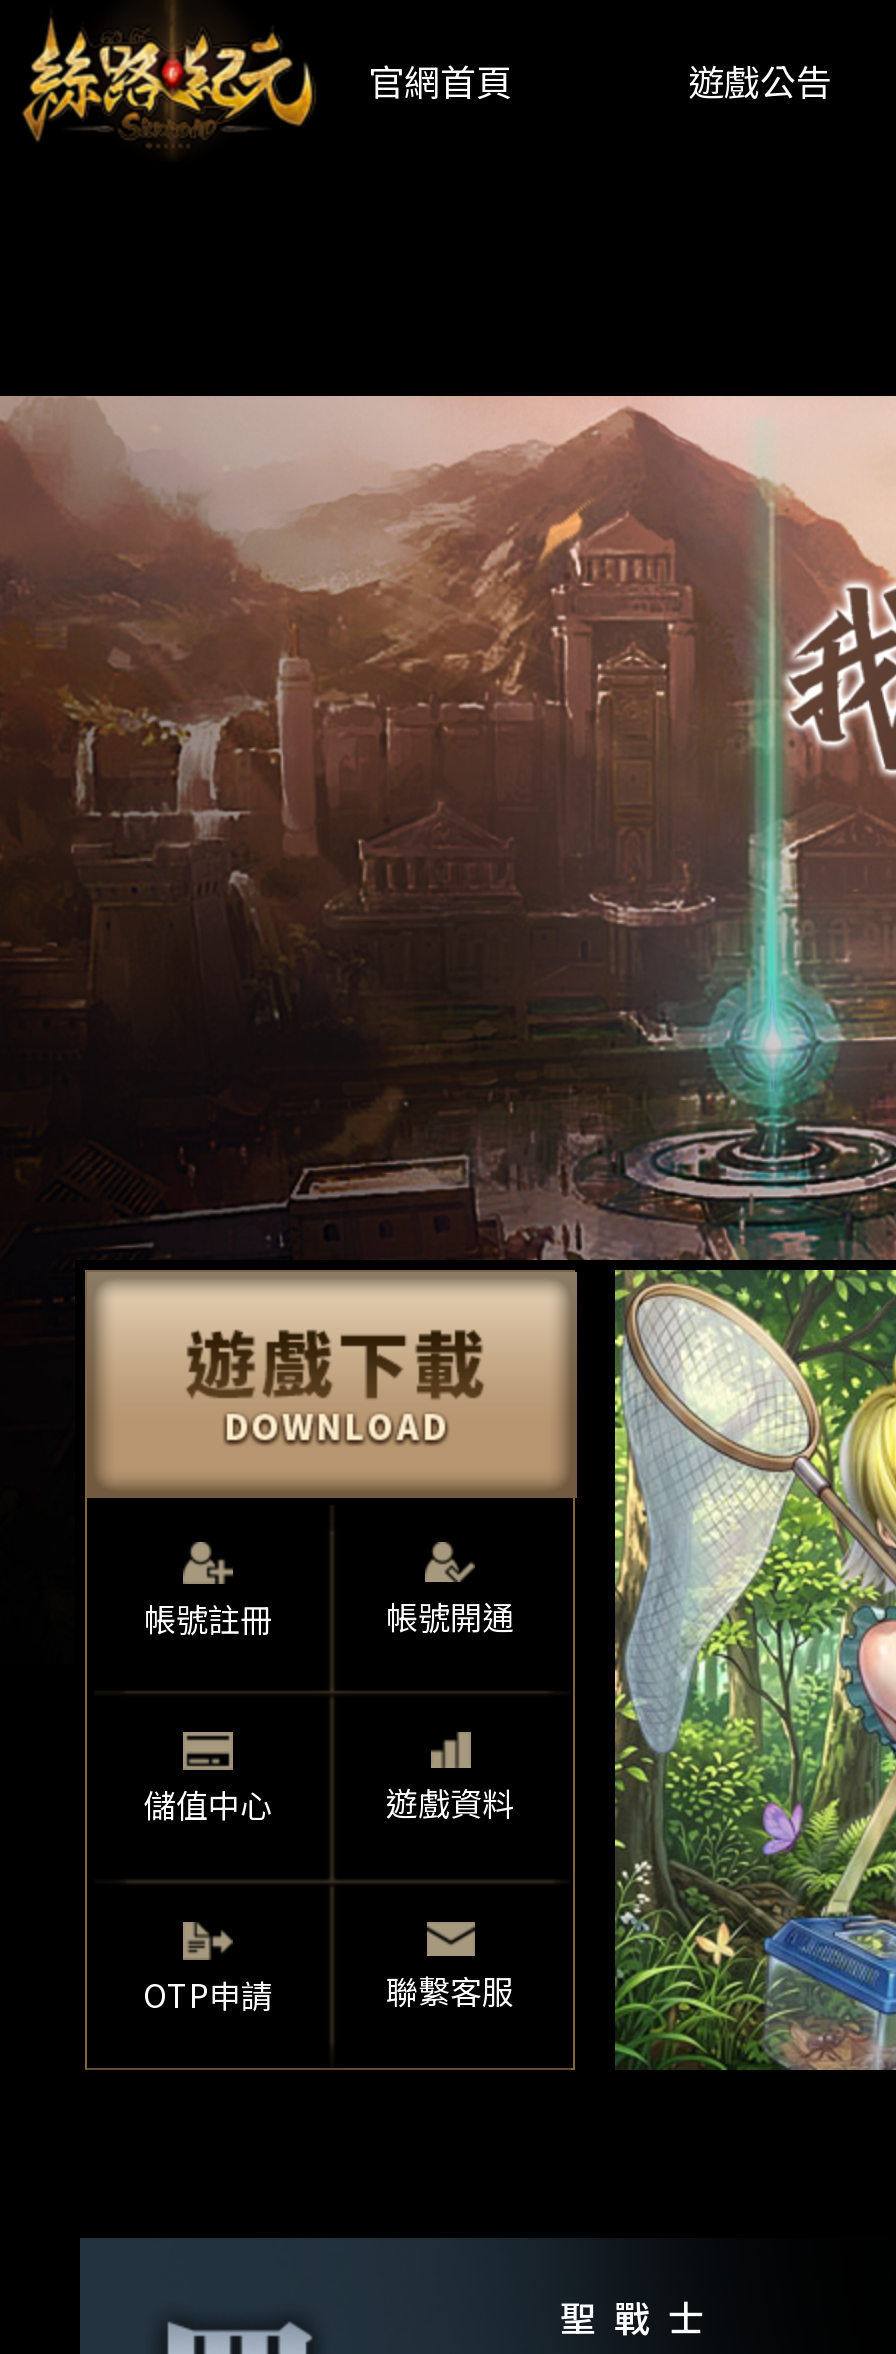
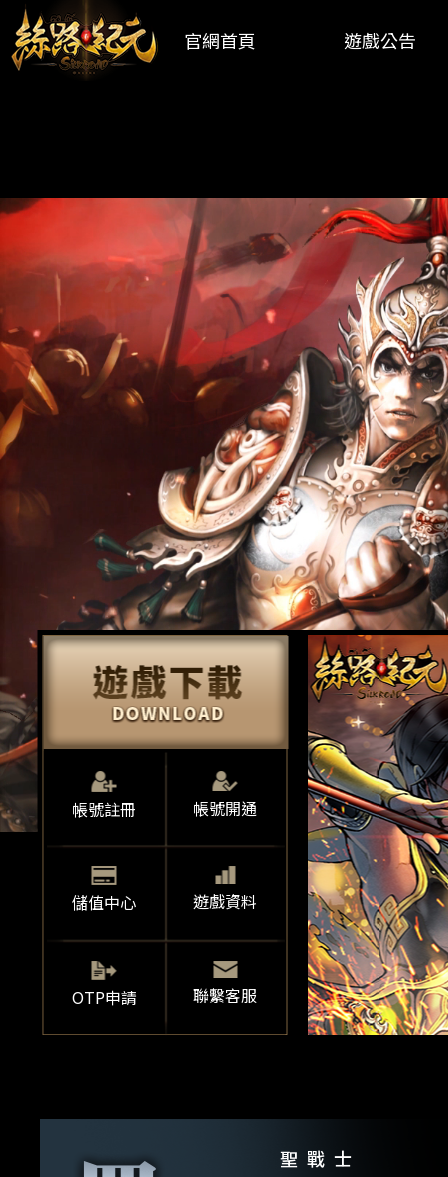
[6,394,890,2072] [image] -> [3,197,445,1036] [image]

